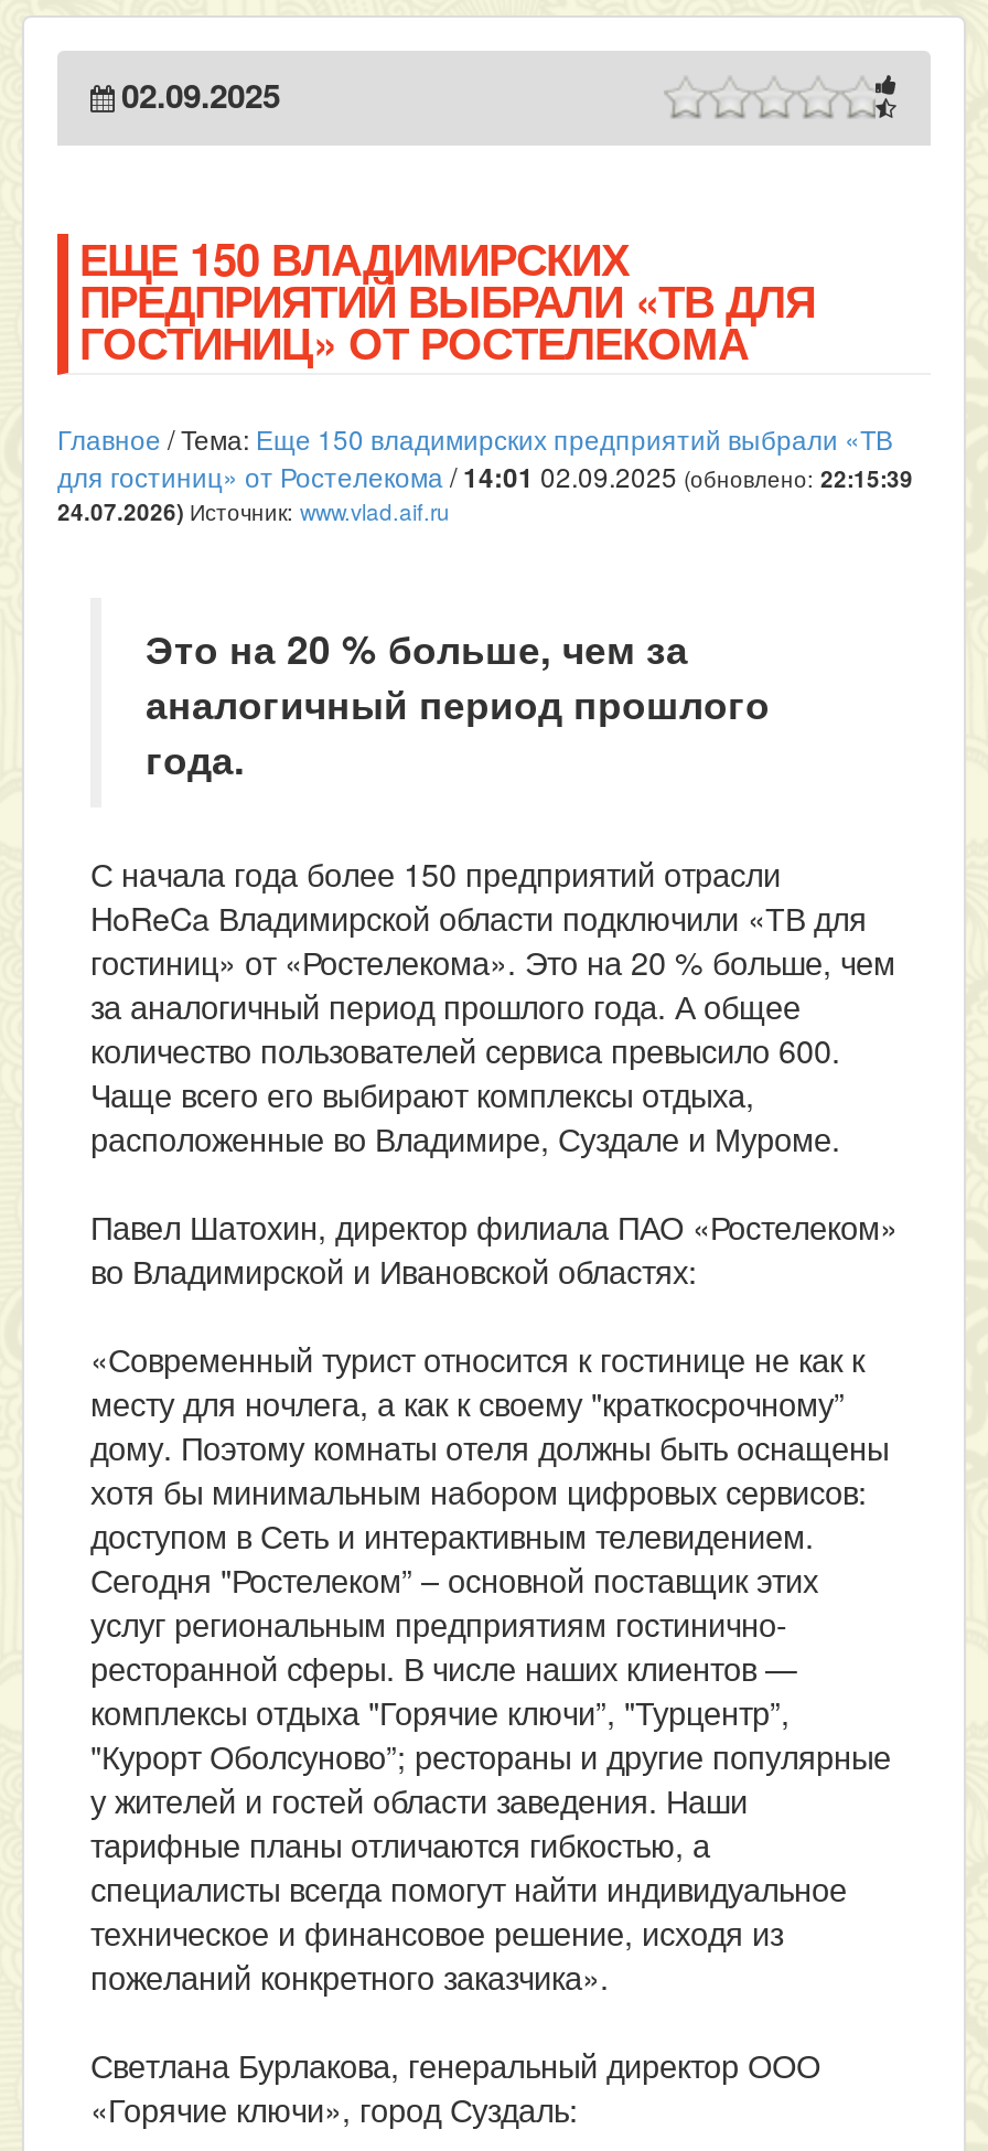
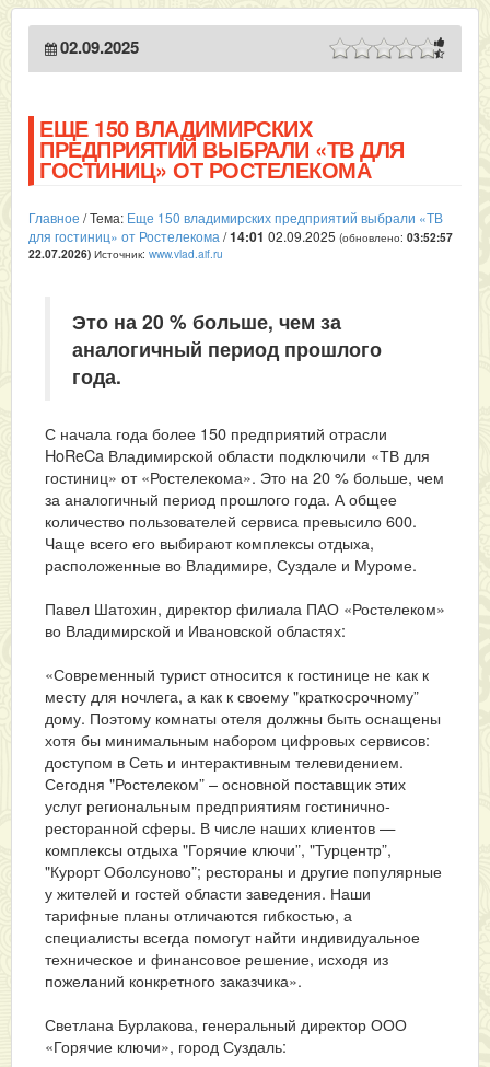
[57,457,913,496] для гостиниц» от Ростелекома /14:01 02.09.2025 (обновлено: 22:15:39 -> [28,227,453,246] для гостиниц» от Ростелекома /14:01 02.09.2025 (обновлено: 03:52:57
[57,494,450,527] 24.07.2026) Источник: www.vlad.aif.ru -> [28,245,223,262] 22.07.2026) Источник: www.vlad.aif.ru

